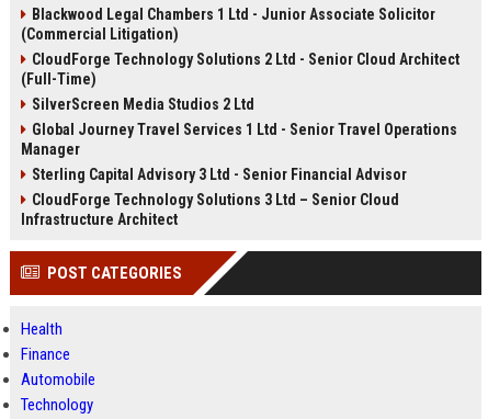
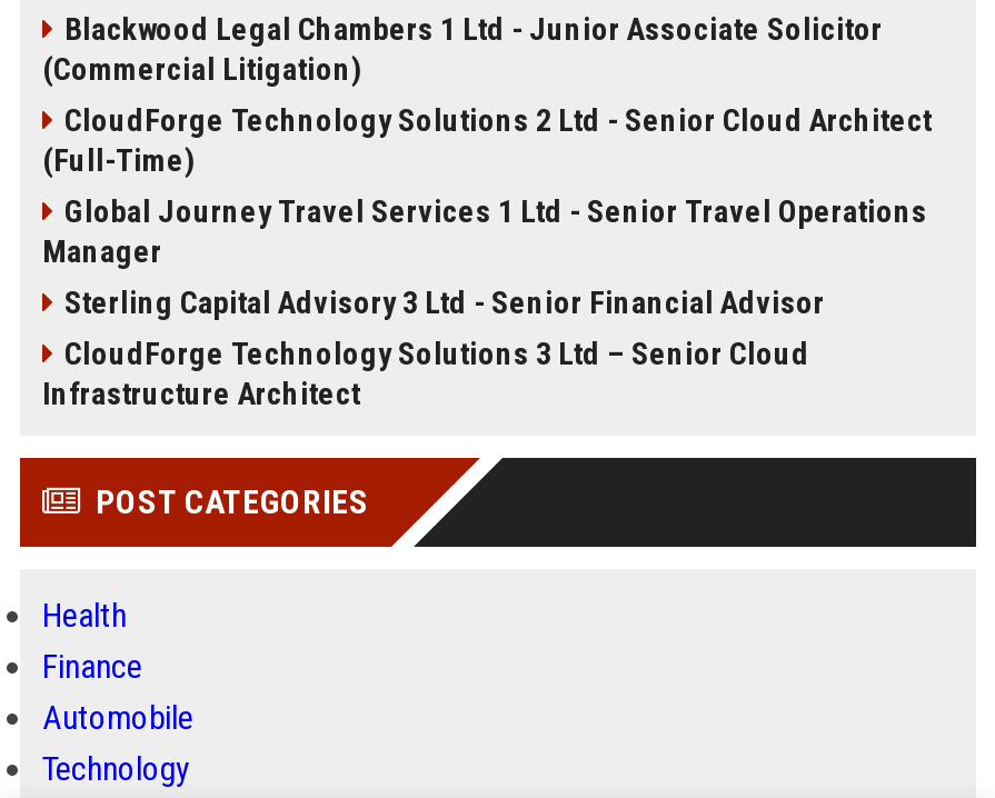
[32,95,254,113] SilverScreen Media Studios 2 Ltd -> none

